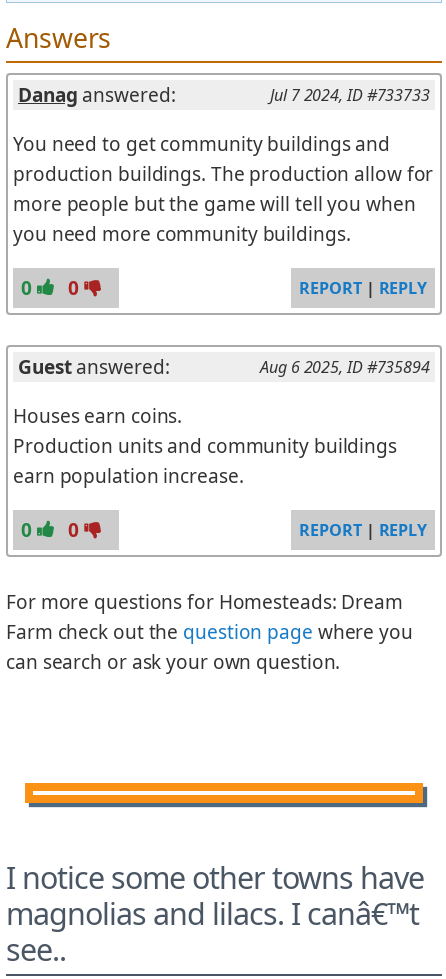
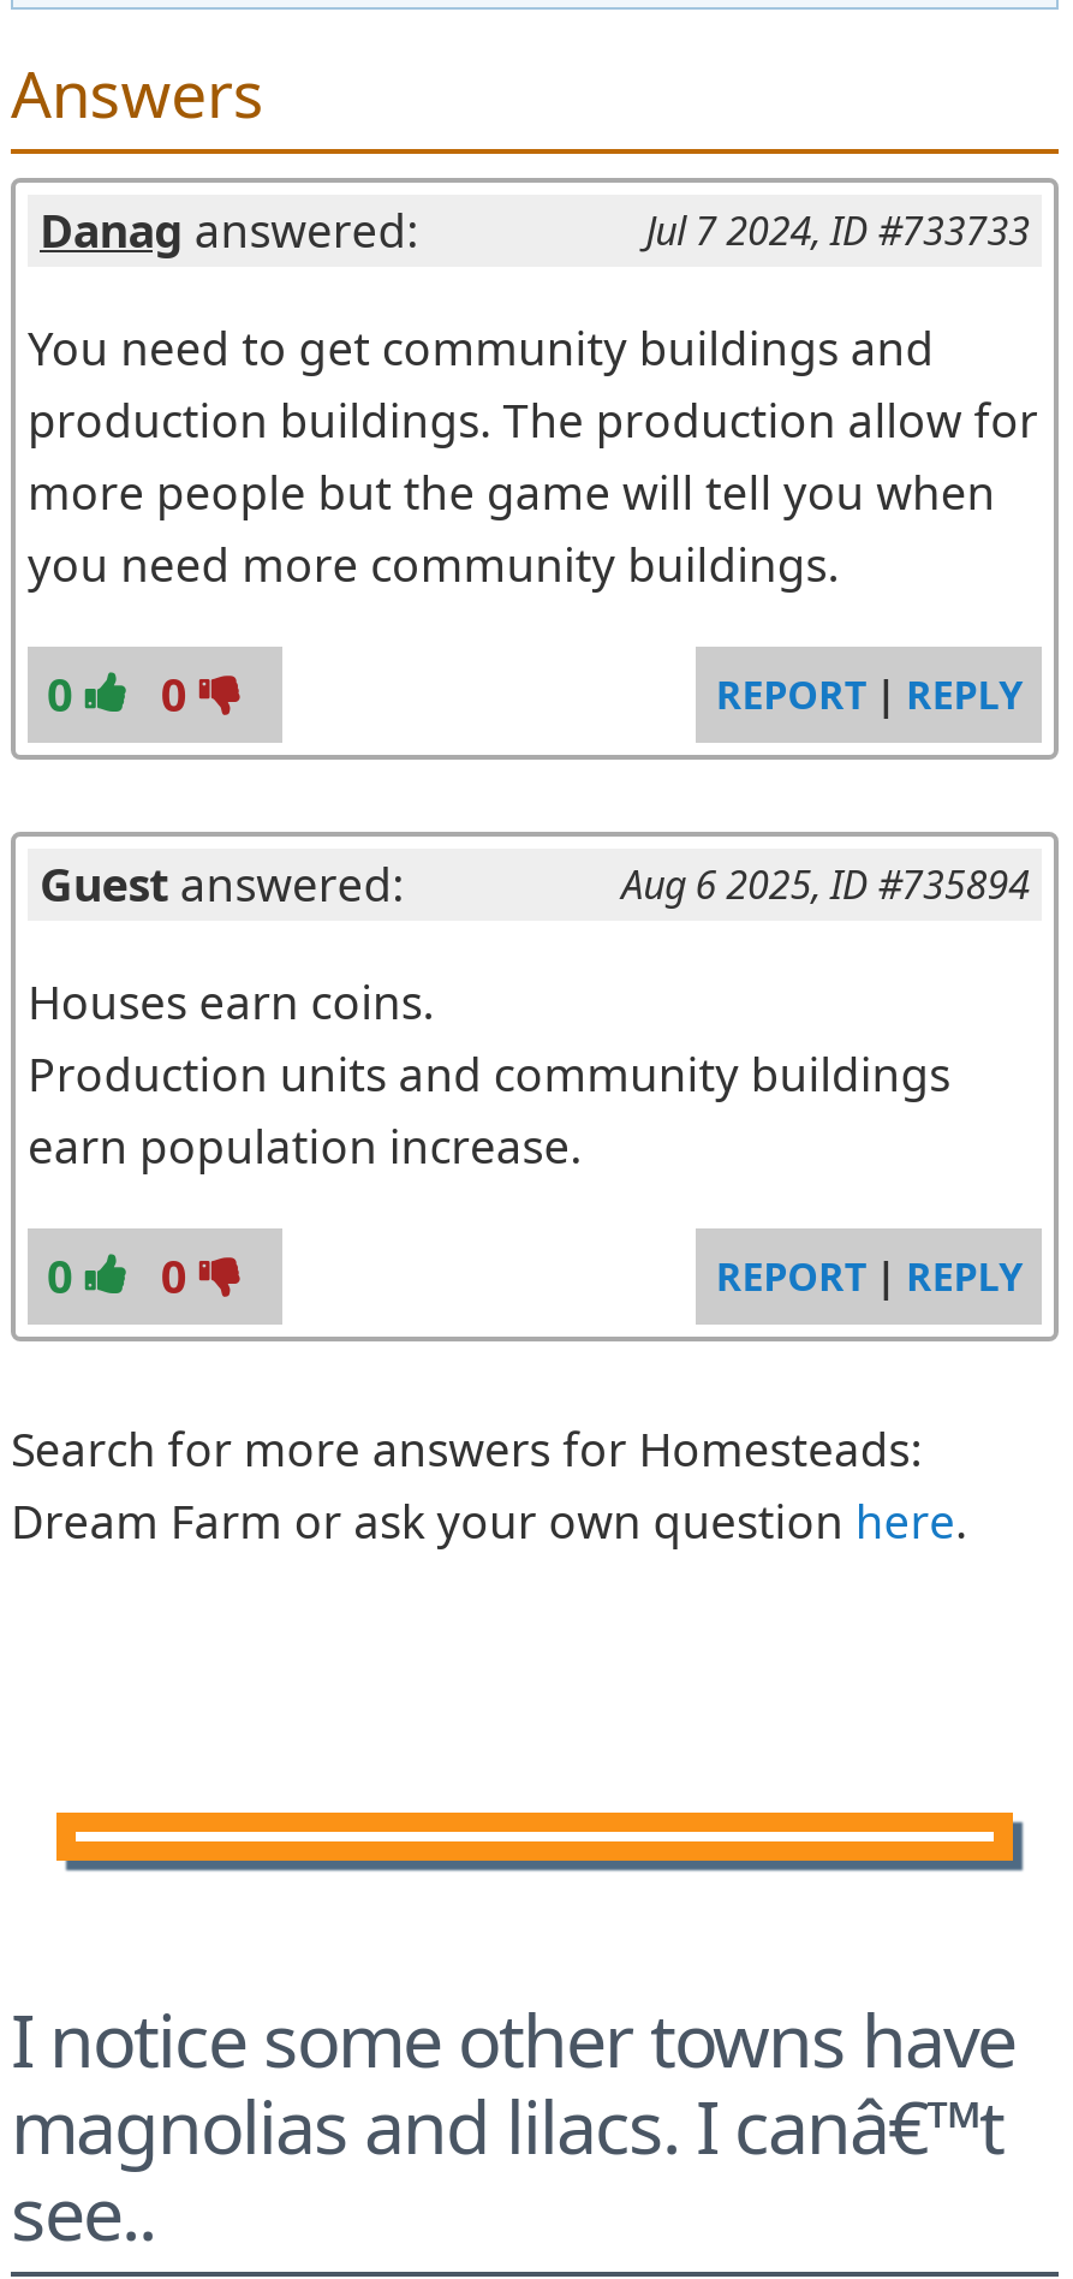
[6,589,413,675] For more questions for Homesteads: Dream | Farm check out the question page where you | can search or ask your own question. -> [11,1418,967,1553] Search for more answers for Homesteads: | Dream Farm or ask your own question here.

